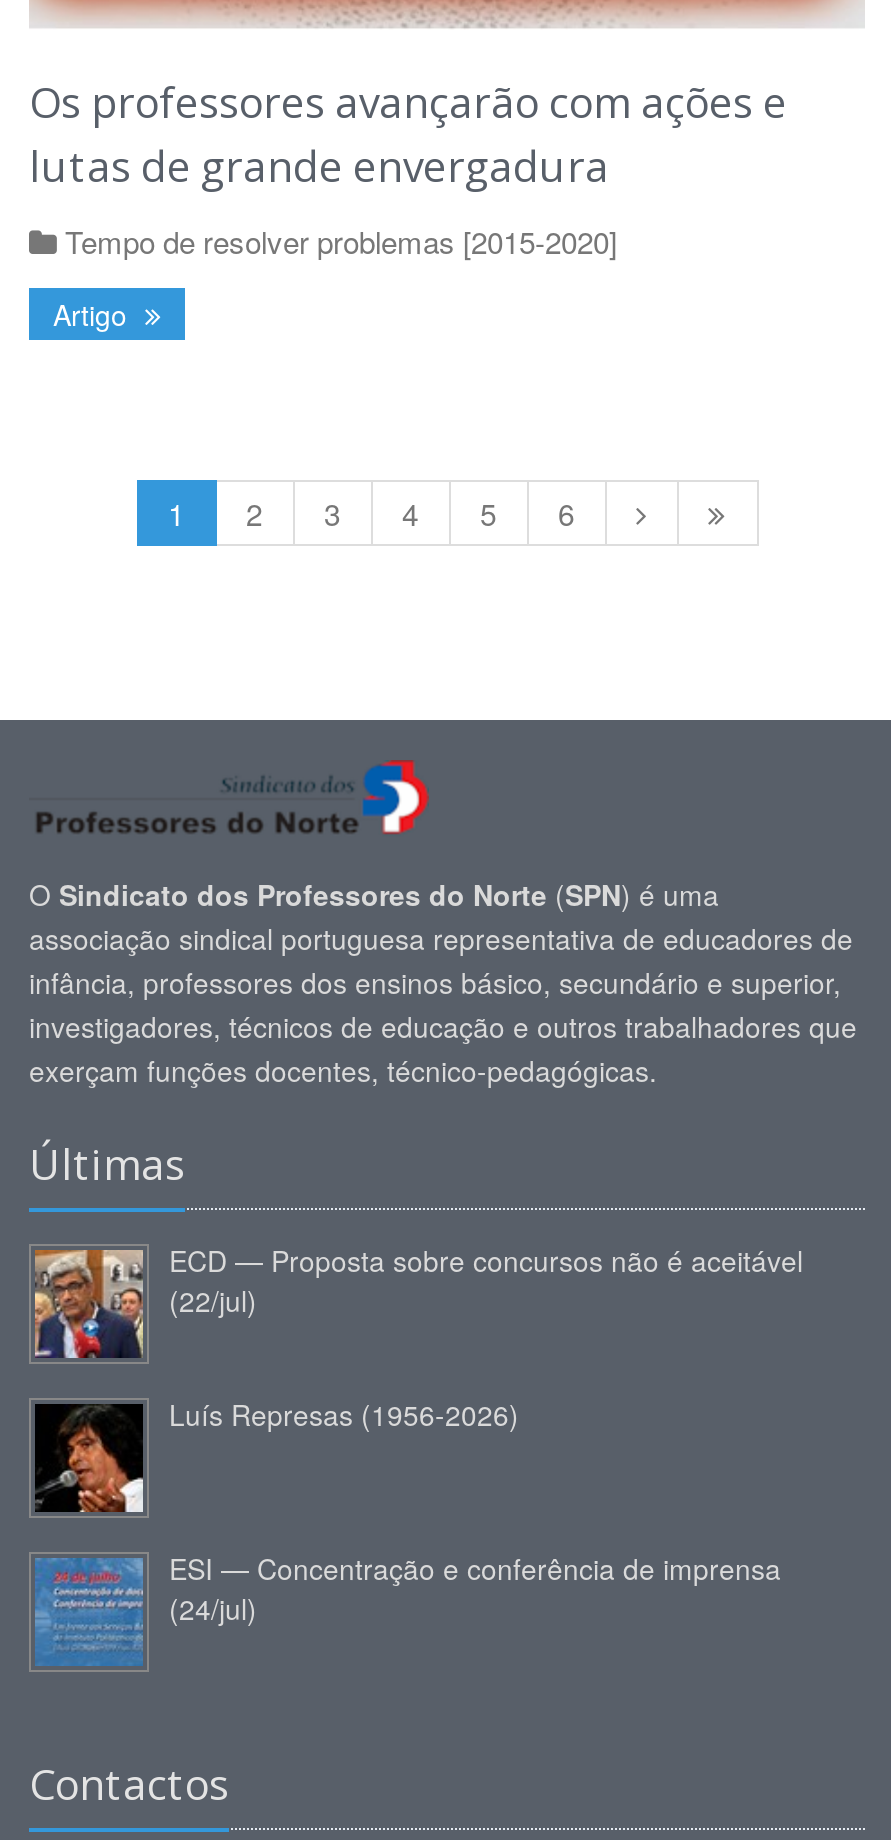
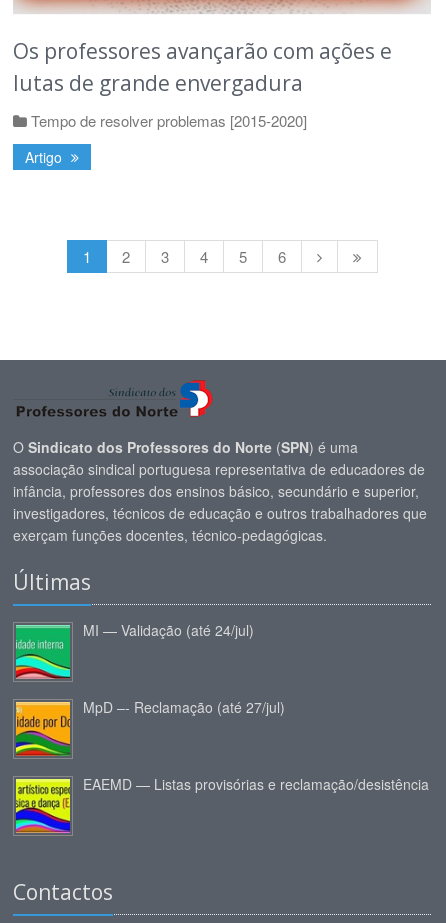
[33,1241,803,1360] [image] | ECD — Proposta sobre concursos não é aceitável | (22/jul) -> [15,620,254,680] [image] | MI — Validação (até 24/jul)
[33,1395,519,1514] [image] | Luís Represas (1956-2026) -> [15,697,285,757] [image] | MpD –- Reclamação (até 27/jul)
[33,1549,781,1668] [image] | ESI — Concentração e conferência de imprensa | (24/jul) -> [15,774,429,834] [image] | EAEMD — Listas provisórias e reclamação/desistência

